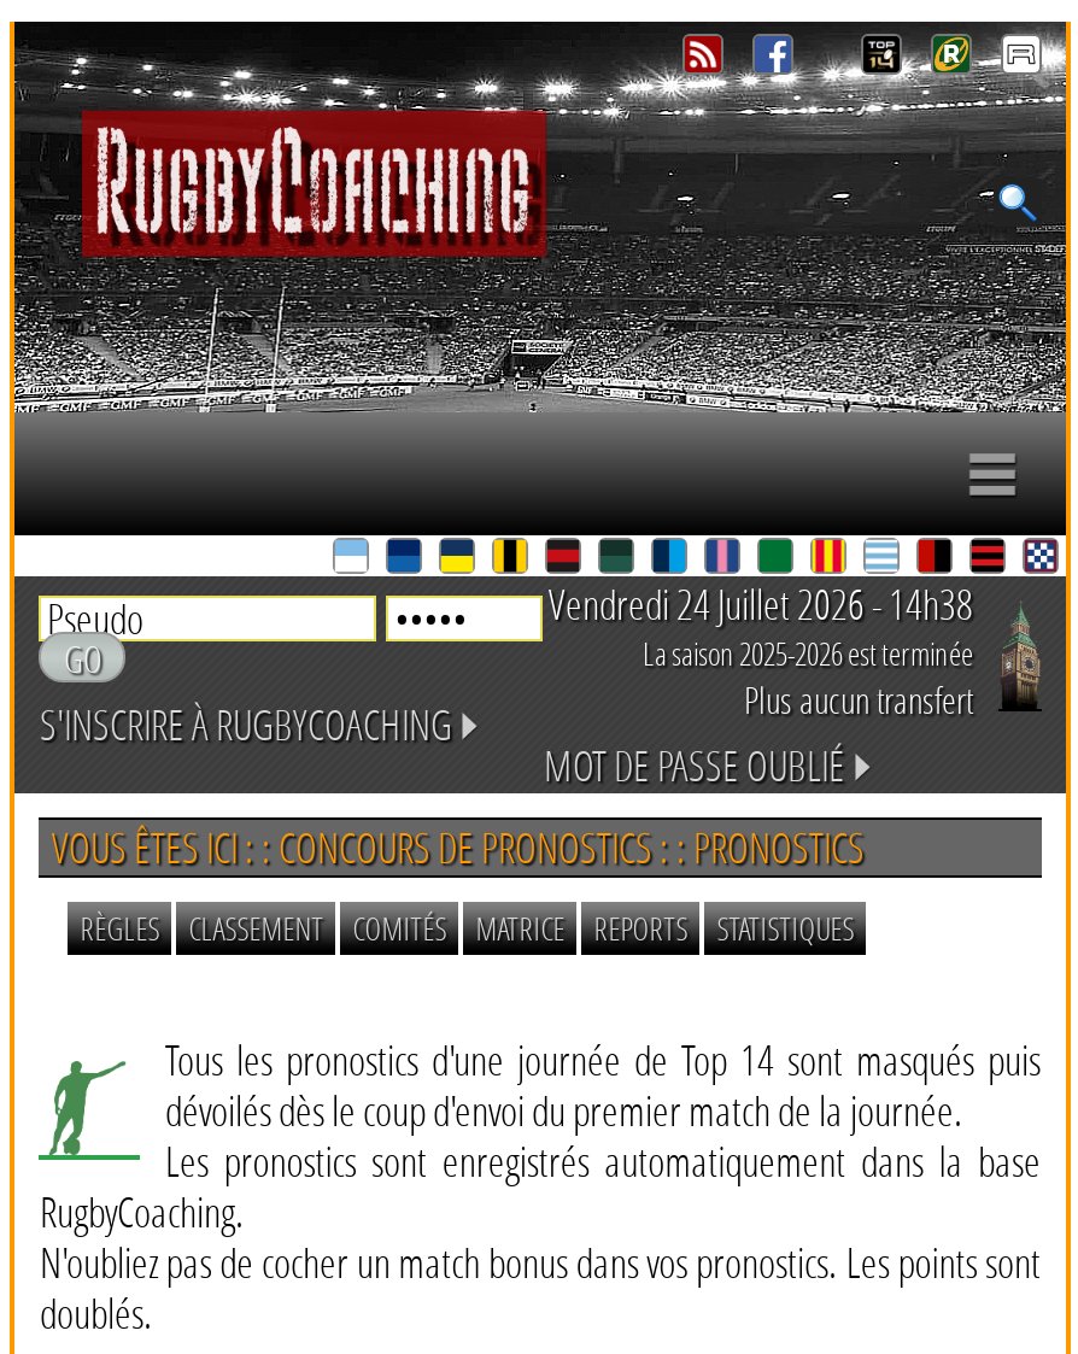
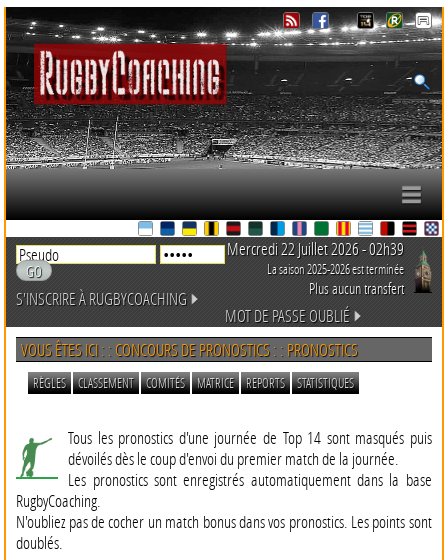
[549,576,973,632] Vendredi 24 Juillet 2026 - 14h38 -> [226,237,403,260] Mercredi 22 Juillet 2026 - 02h39

